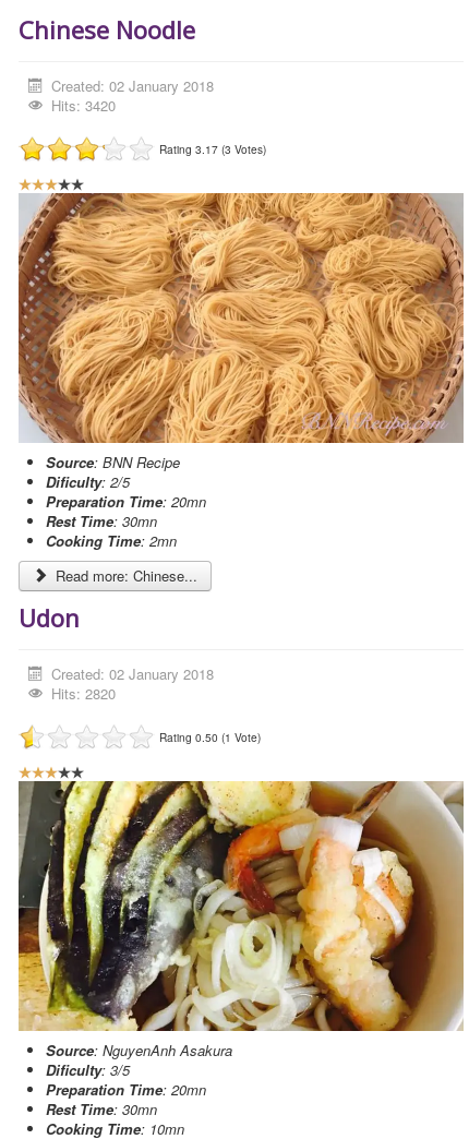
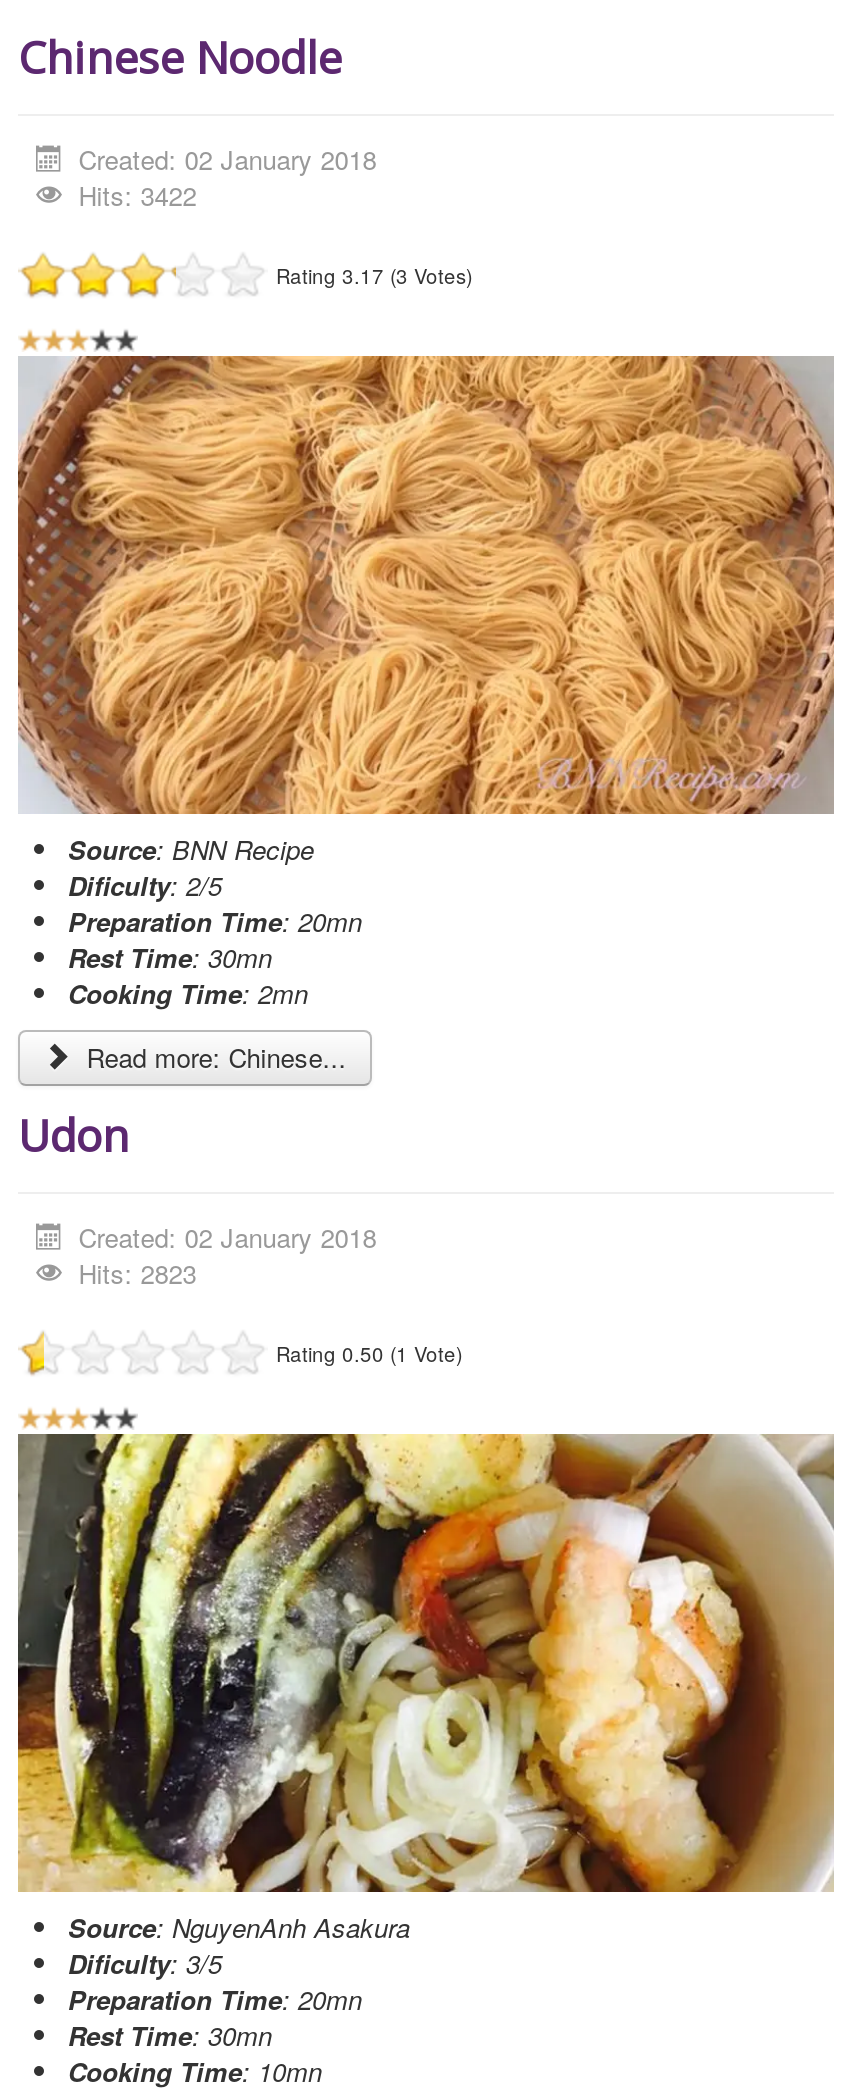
[51,95,116,115] Hits: 3420 -> [78,175,196,213] Hits: 3422
[51,683,116,703] Hits: 2820 -> [78,1253,196,1291] Hits: 2823

